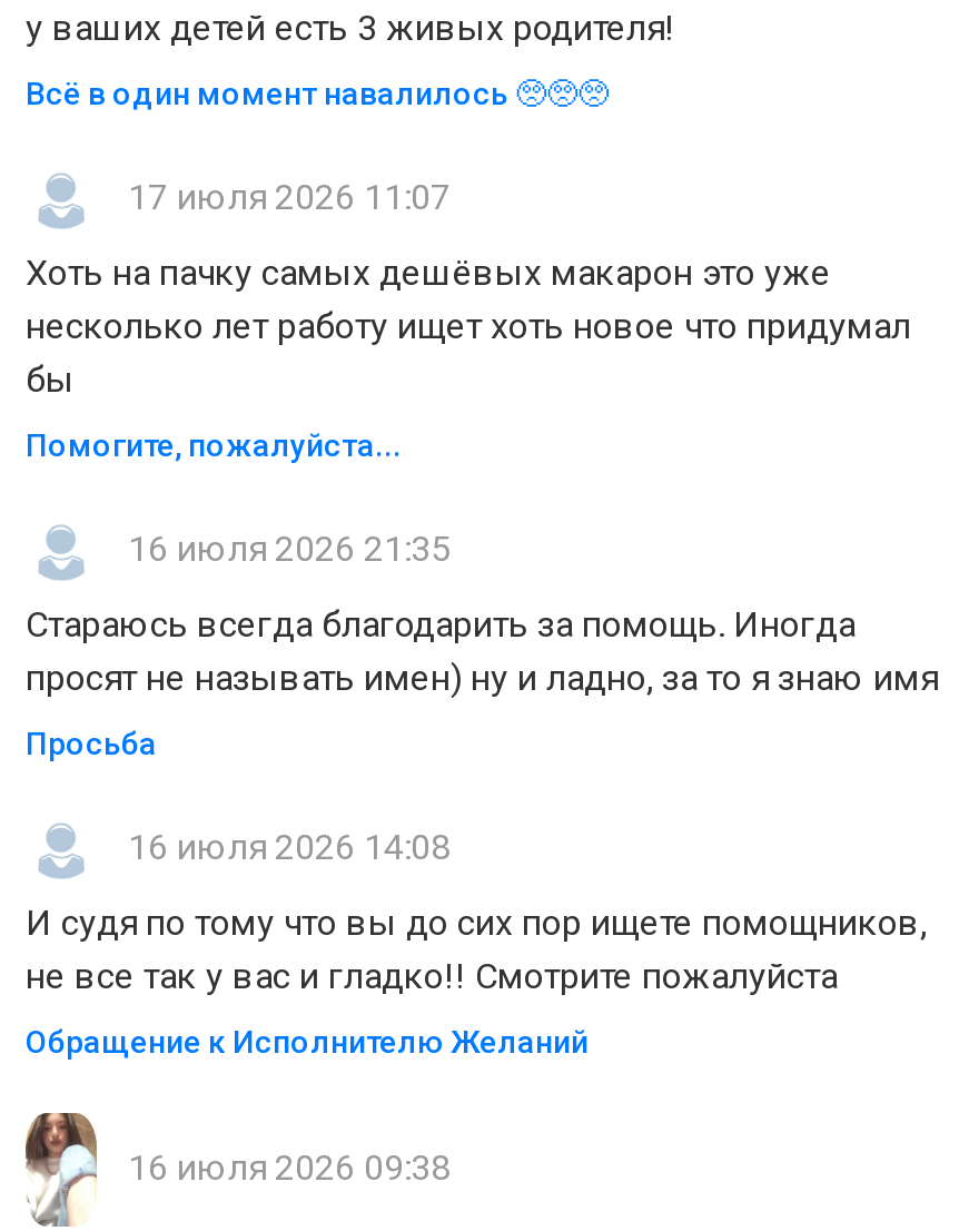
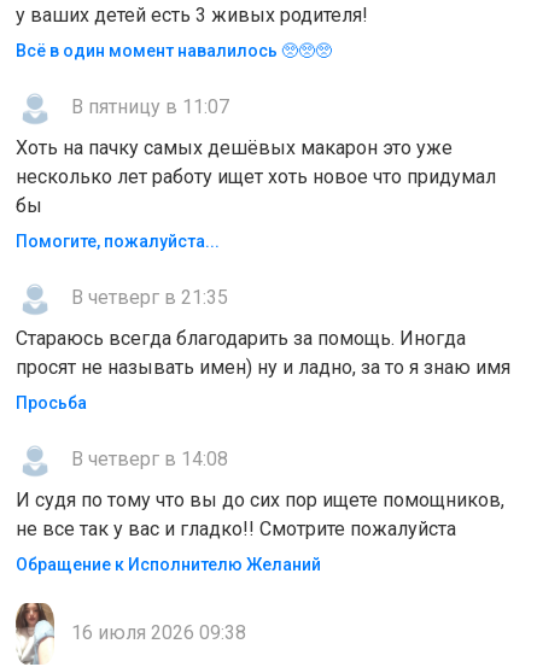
[119,177,451,219] 17 июля 2026 11:07 -> [66,96,229,119] В пятницу в 11:07
[119,528,451,571] 16 июля 2026 21:35 -> [66,286,228,309] В четверг в 21:35
[119,827,451,869] 16 июля 2026 14:08 -> [66,448,228,471] В четверг в 14:08

